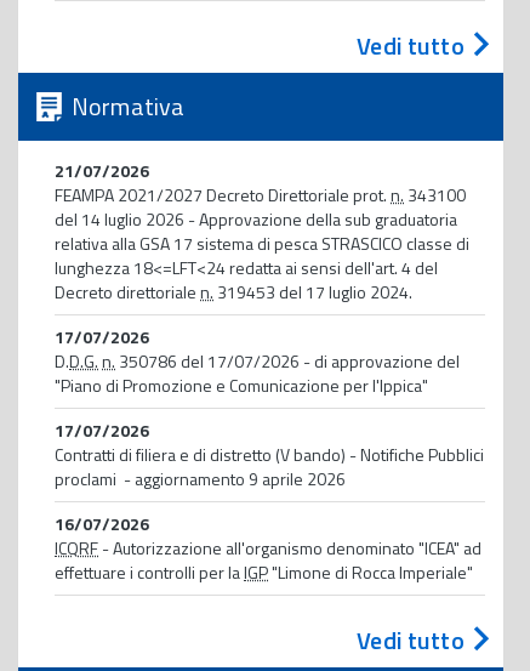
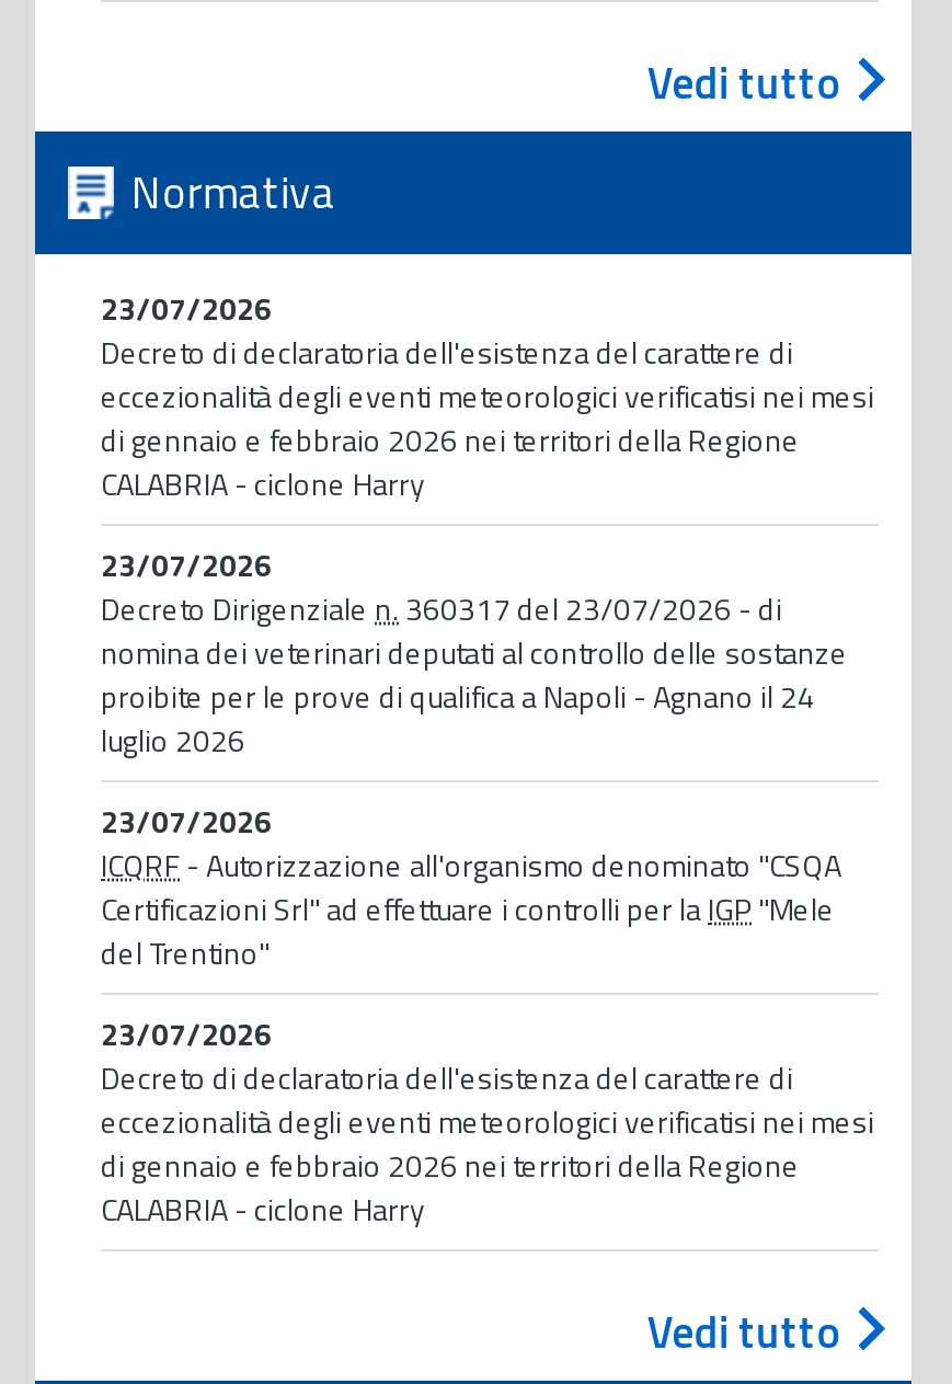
[55,158,469,305] 21/07/2026 | FEAMPA 2021/2027 Decreto Direttoriale prot. n. 343100 | del 14 luglio 2026 - Approvazione della sub graduatoria | relativa alla GSA 17 sistema di pesca STRASCICO classe di | lunghezza 18<=LFT<24 redatta ai sensi dell'art. 4 del | Decreto direttoriale n. 319453 del 17 luglio 2024. -> [101,285,874,506] 23/07/2026 | Decreto di declaratoria dell'esistenza del carattere di | eccezionalità degli eventi meteorologici verificatisi nei mesi | di gennaio e febbraio 2026 nei territori della Regione | CALABRIA - ciclone Harry
[55,324,460,398] 17/07/2026 | D.D.G. n. 350786 del 17/07/2026 - di approvazione del | "Piano di Promozione e Comunicazione per l'Ippica" -> [101,542,848,763] 23/07/2026 | Decreto Dirigenziale n. 360317 del 23/07/2026 - di | nomina dei veterinari deputati al controllo delle sostanze | proibite per le prove di qualifica a Napoli - Agnano il 24 | luglio 2026
[55,418,484,492] 17/07/2026 | Contratti di filiera e di distretto (V bando) - Notifiche Pubblici | proclami - aggiornamento 9 aprile 2026 -> [101,798,841,975] 23/07/2026 | ICQRF - Autorizzazione all'organismo denominato "CSQA | Certificazioni Srl" ad effettuare i controlli per la IGP "Mele | del Trentino"
[55,511,481,585] 16/07/2026 | ICQRF - Autorizzazione all'organismo denominato "ICEA" ad | effettuare i controlli per la IGP "Limone di Rocca Imperiale" -> [101,1011,874,1232] 23/07/2026 | Decreto di declaratoria dell'esistenza del carattere di | eccezionalità degli eventi meteorologici verificatisi nei mesi | di gennaio e febbraio 2026 nei territori della Regione | CALABRIA - ciclone Harry

